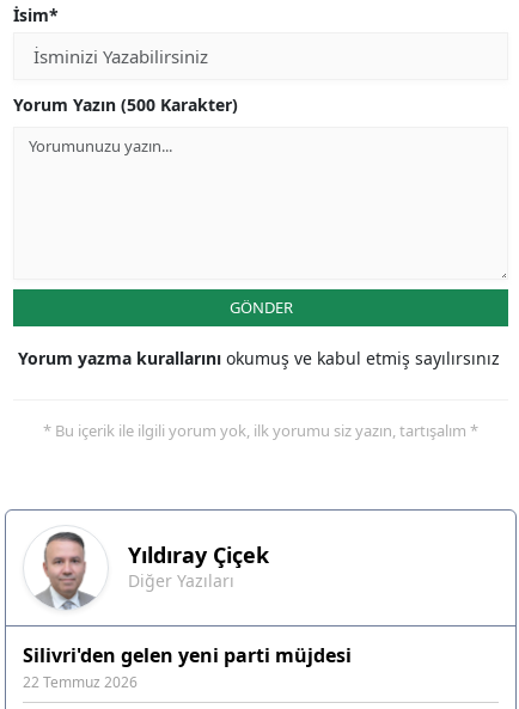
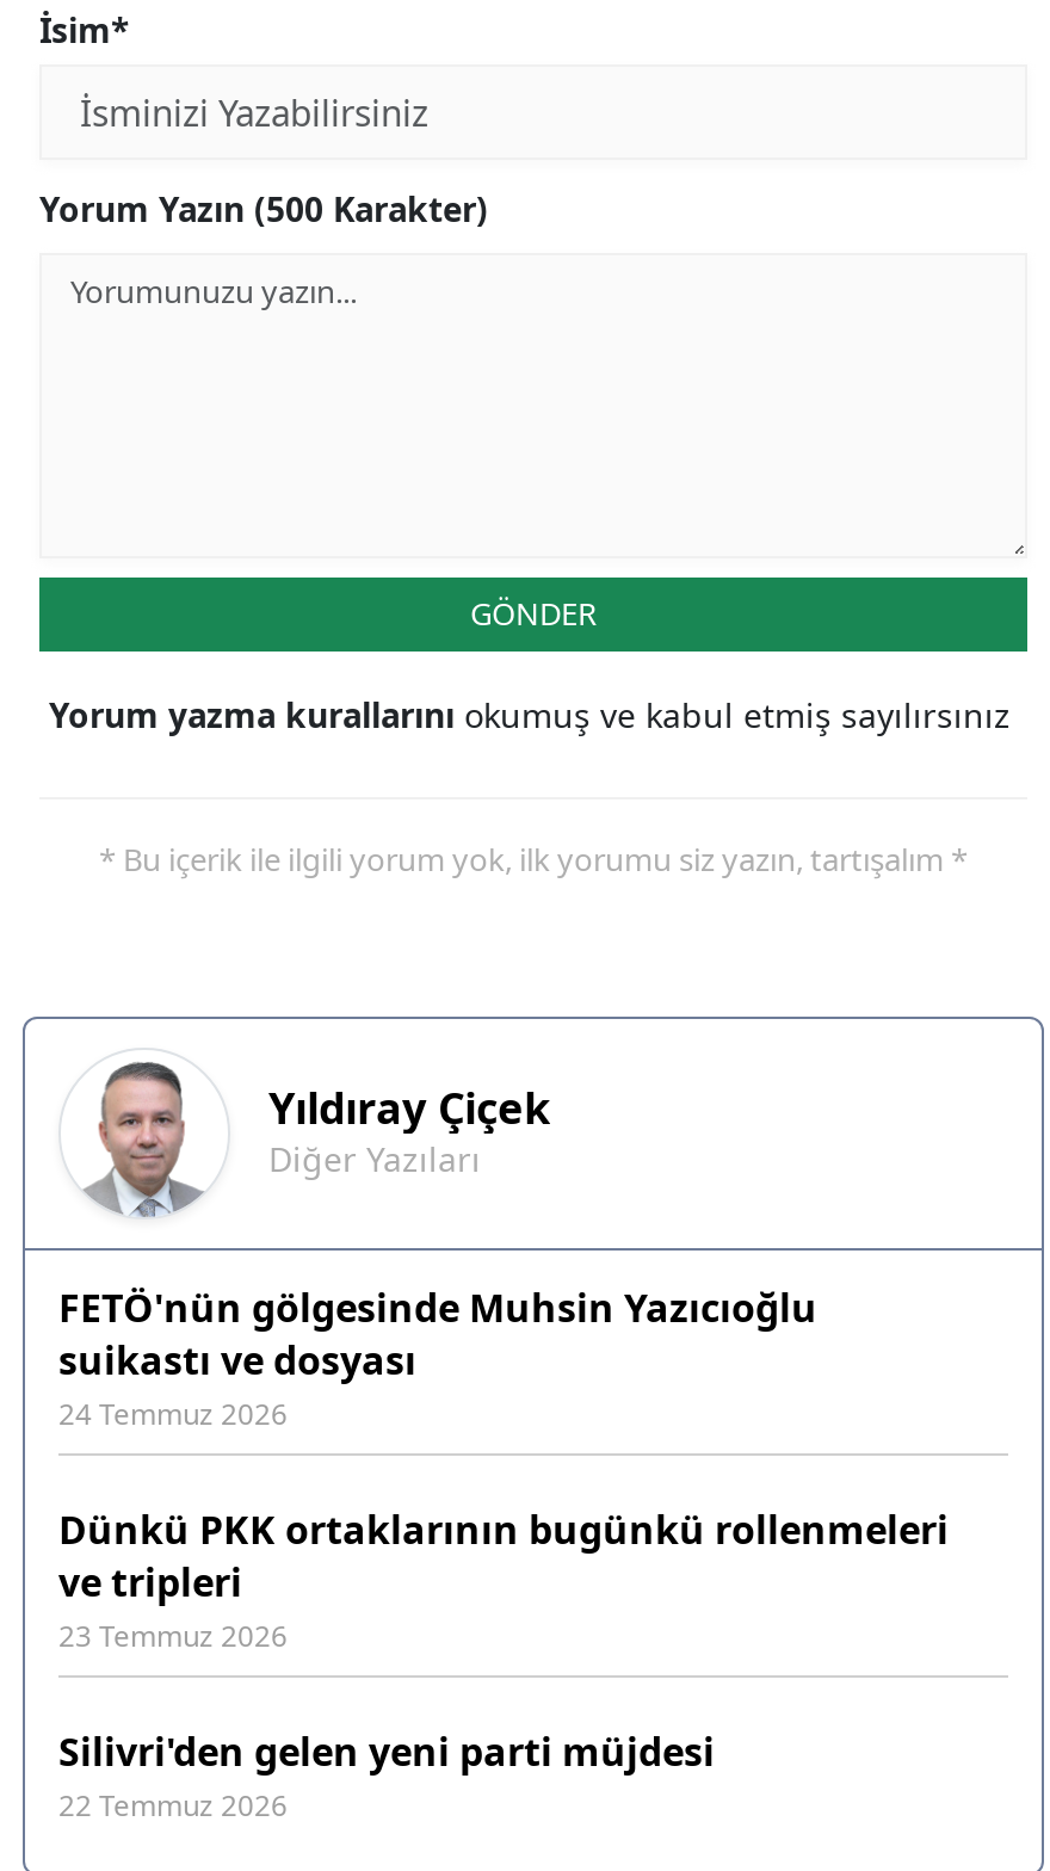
none -> [58,1282,949,1657] FETÖ'nün gölgesinde Muhsin Yazıcıoğlu | suikastı ve dosyası | 24 Temmuz 2026 | Dünkü PKK ortaklarının bugünkü rollenmeleri | ve tripleri | 23 Temmuz 2026

